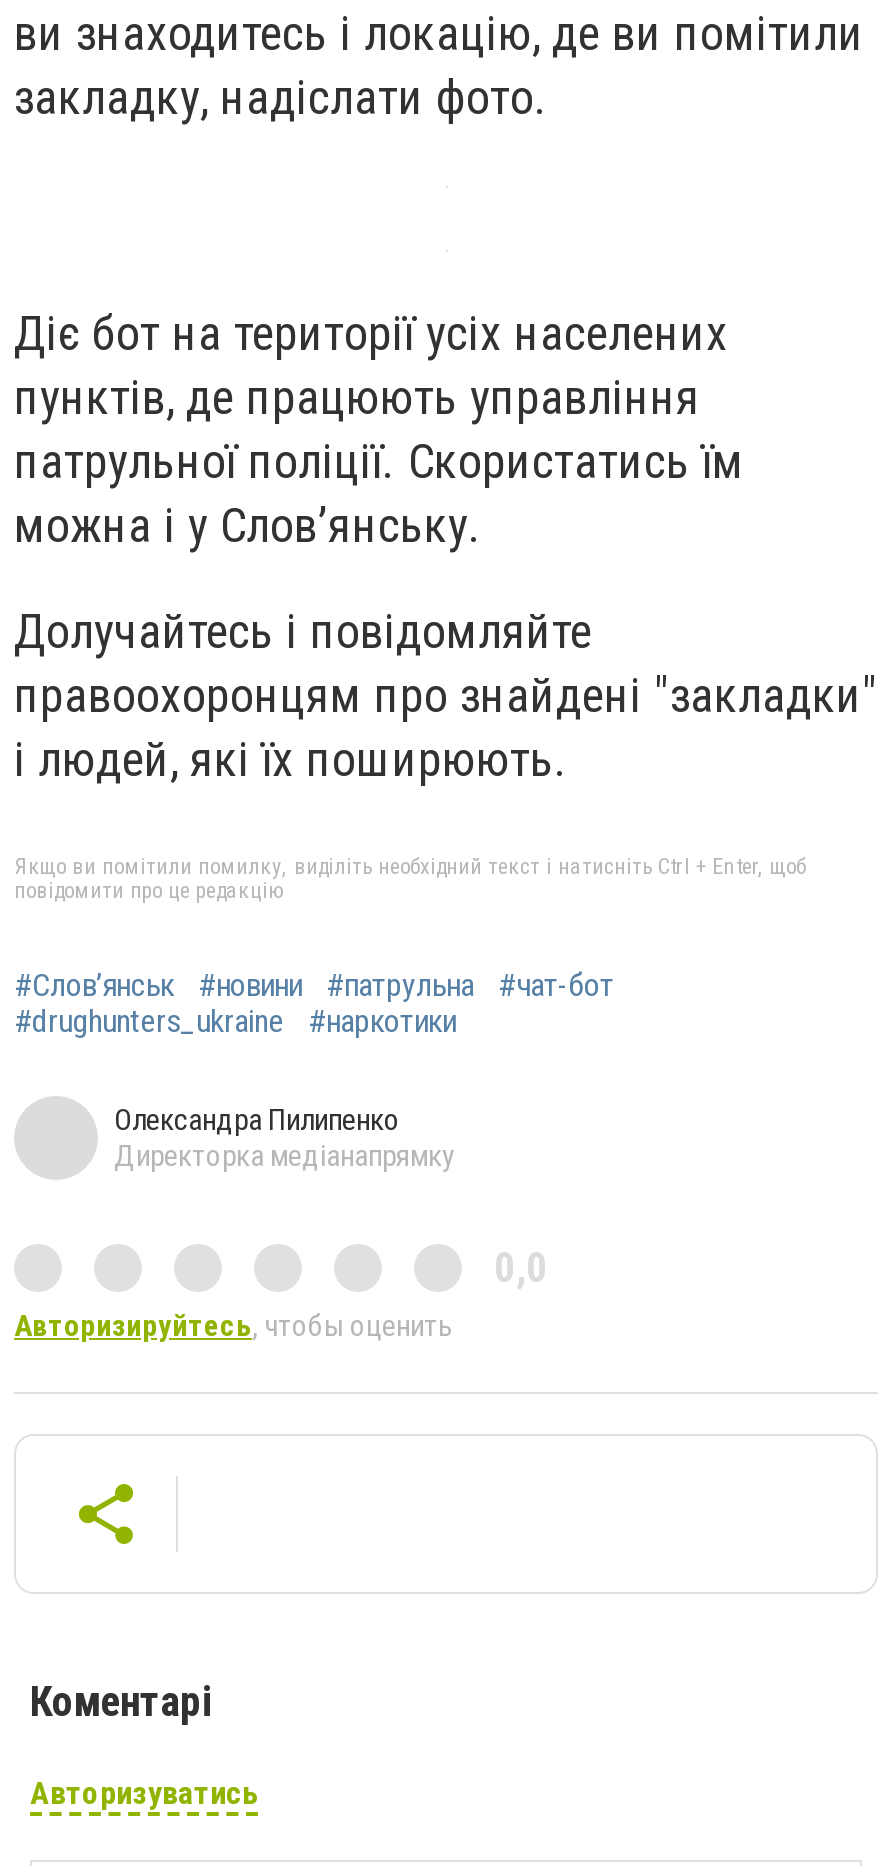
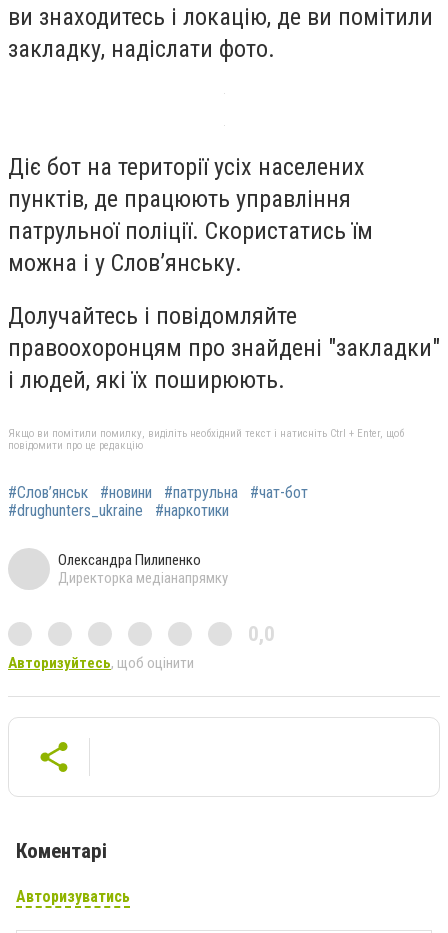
[14,1308,452,1344] Авторизируйтесь, чтобы оценить -> [8,654,194,672] Авторизуйтесь, щоб оцінити

